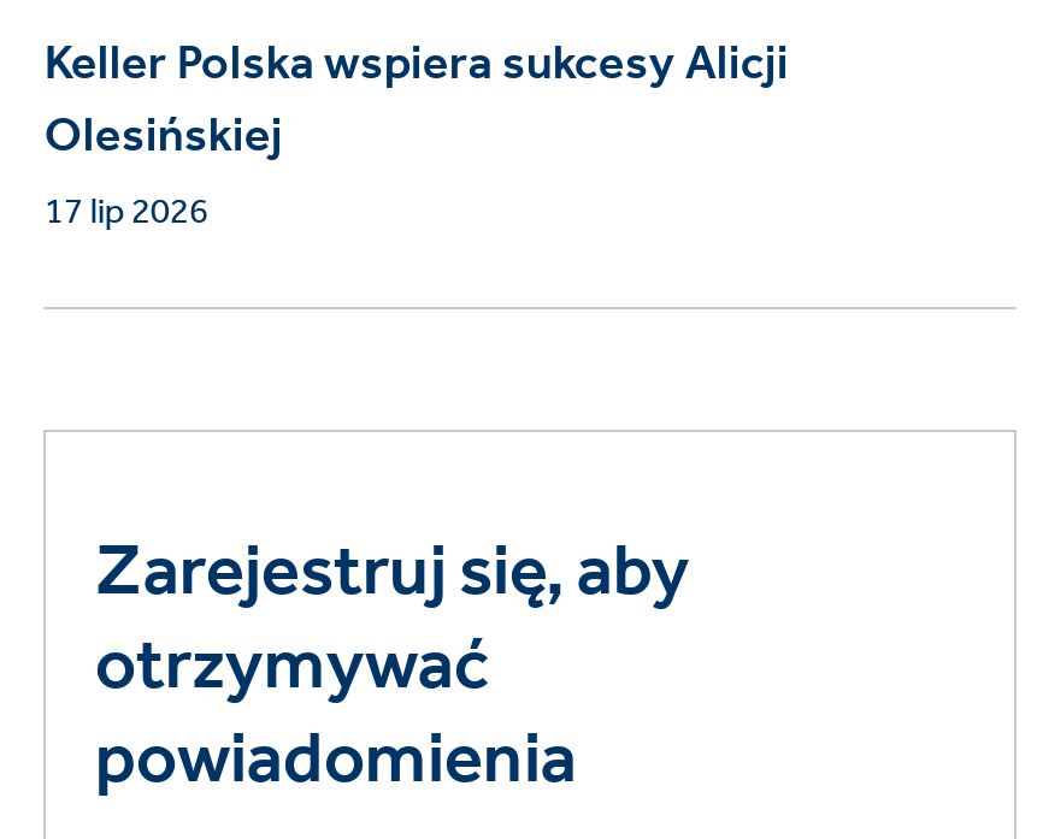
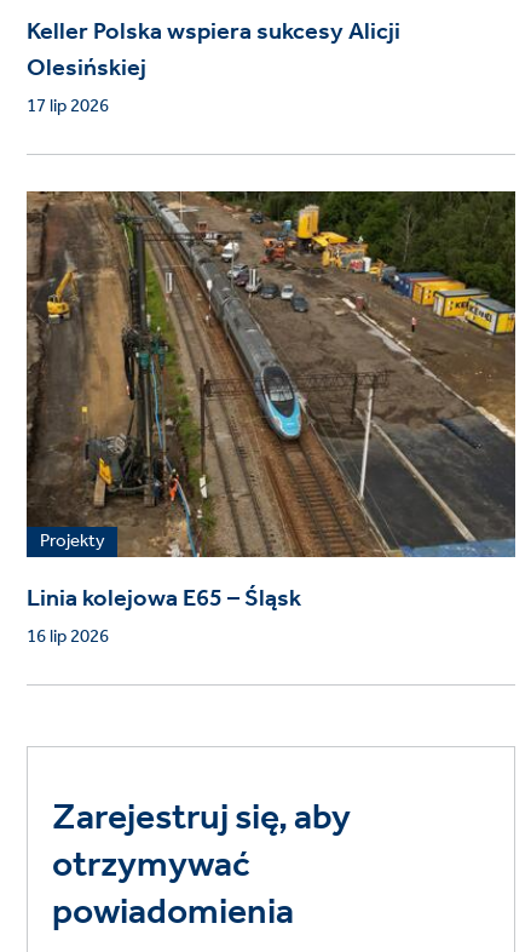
none -> [25,190,516,654] [image] | Projekty | Linia kolejowa E65 – Śląsk | 16 lip 2026

